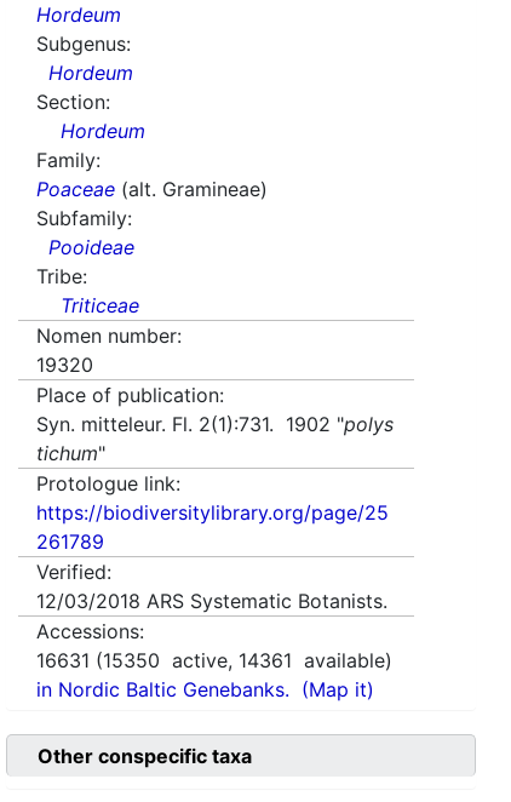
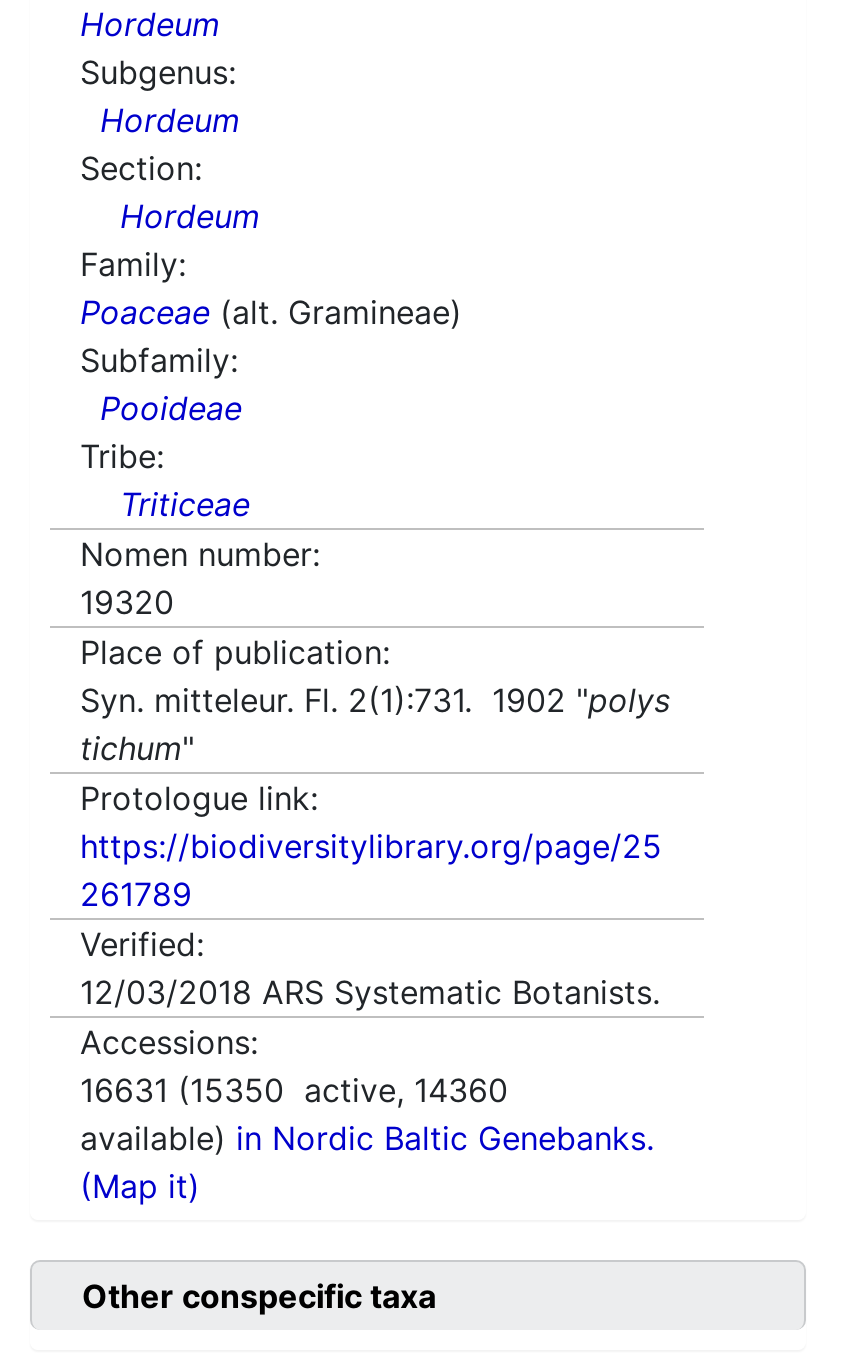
[36,648,392,701] 16631 (15350 active, 14361 available) | in Nordic Baltic Genebanks. (Map it) -> [80,1070,654,1206] 16631 (15350 active, 14360 | available) in Nordic Baltic Genebanks. | (Map it)

